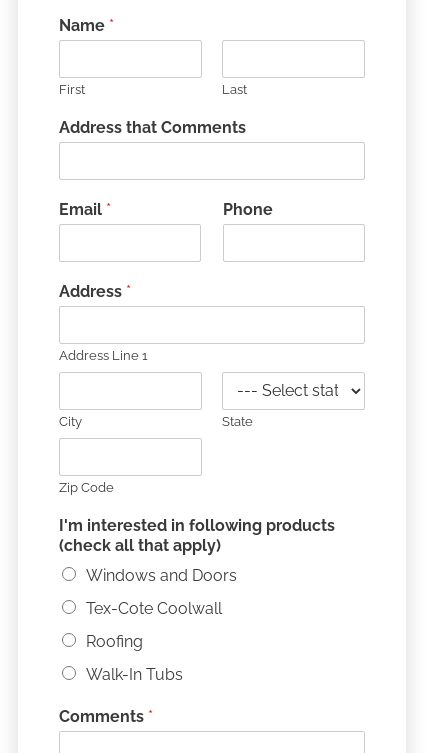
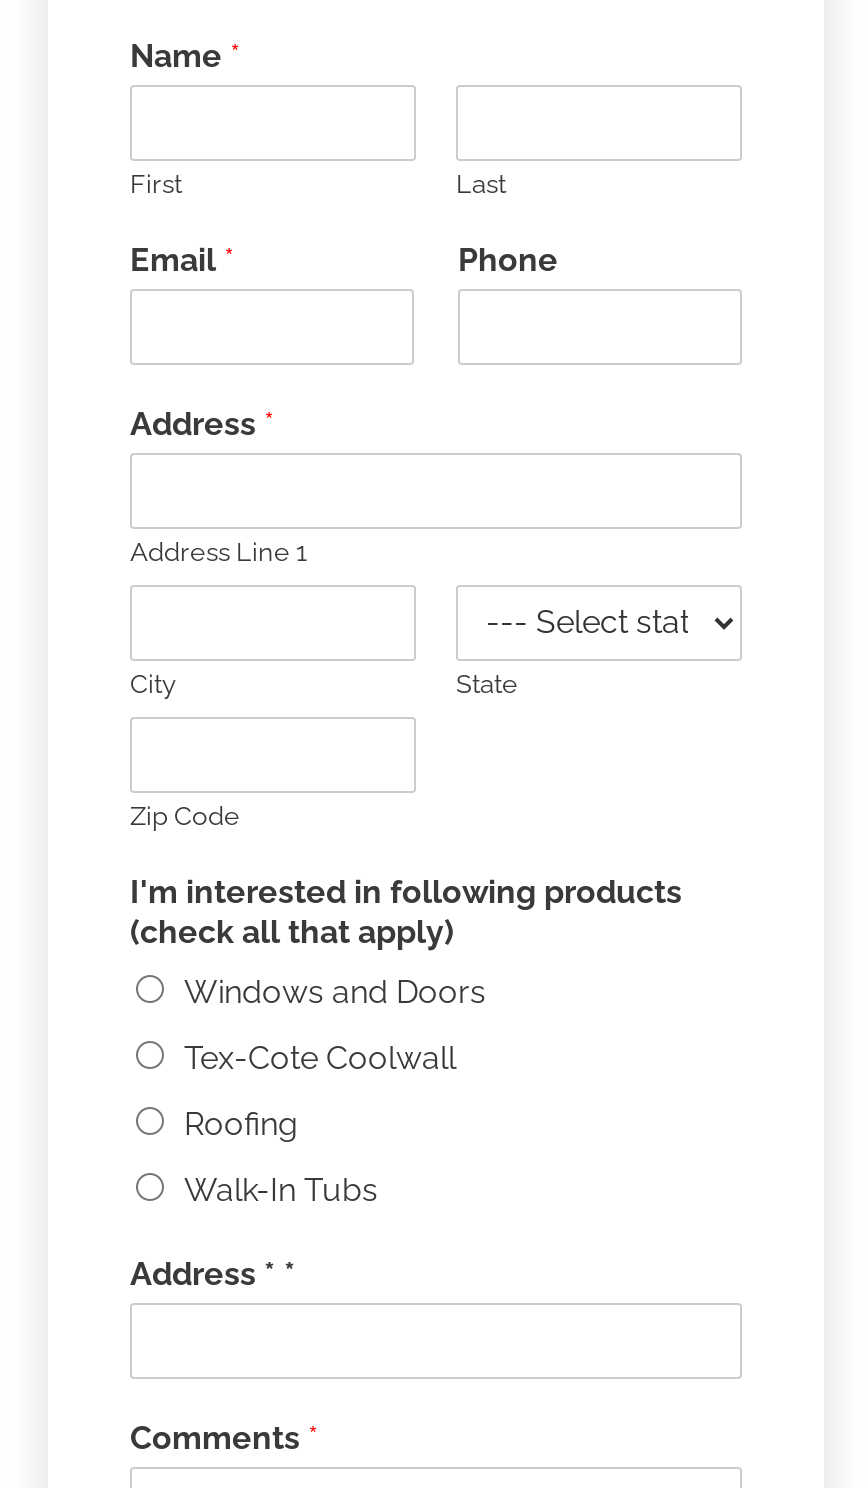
[59,118,246,137] Address that Comments -> none
moved [59,200,335,684] -> [130,240,682,1208]: Email * | Phone | Address * | ... | Roofing | Walk-In Tubs
none -> [130,1254,296,1292] Address * *

